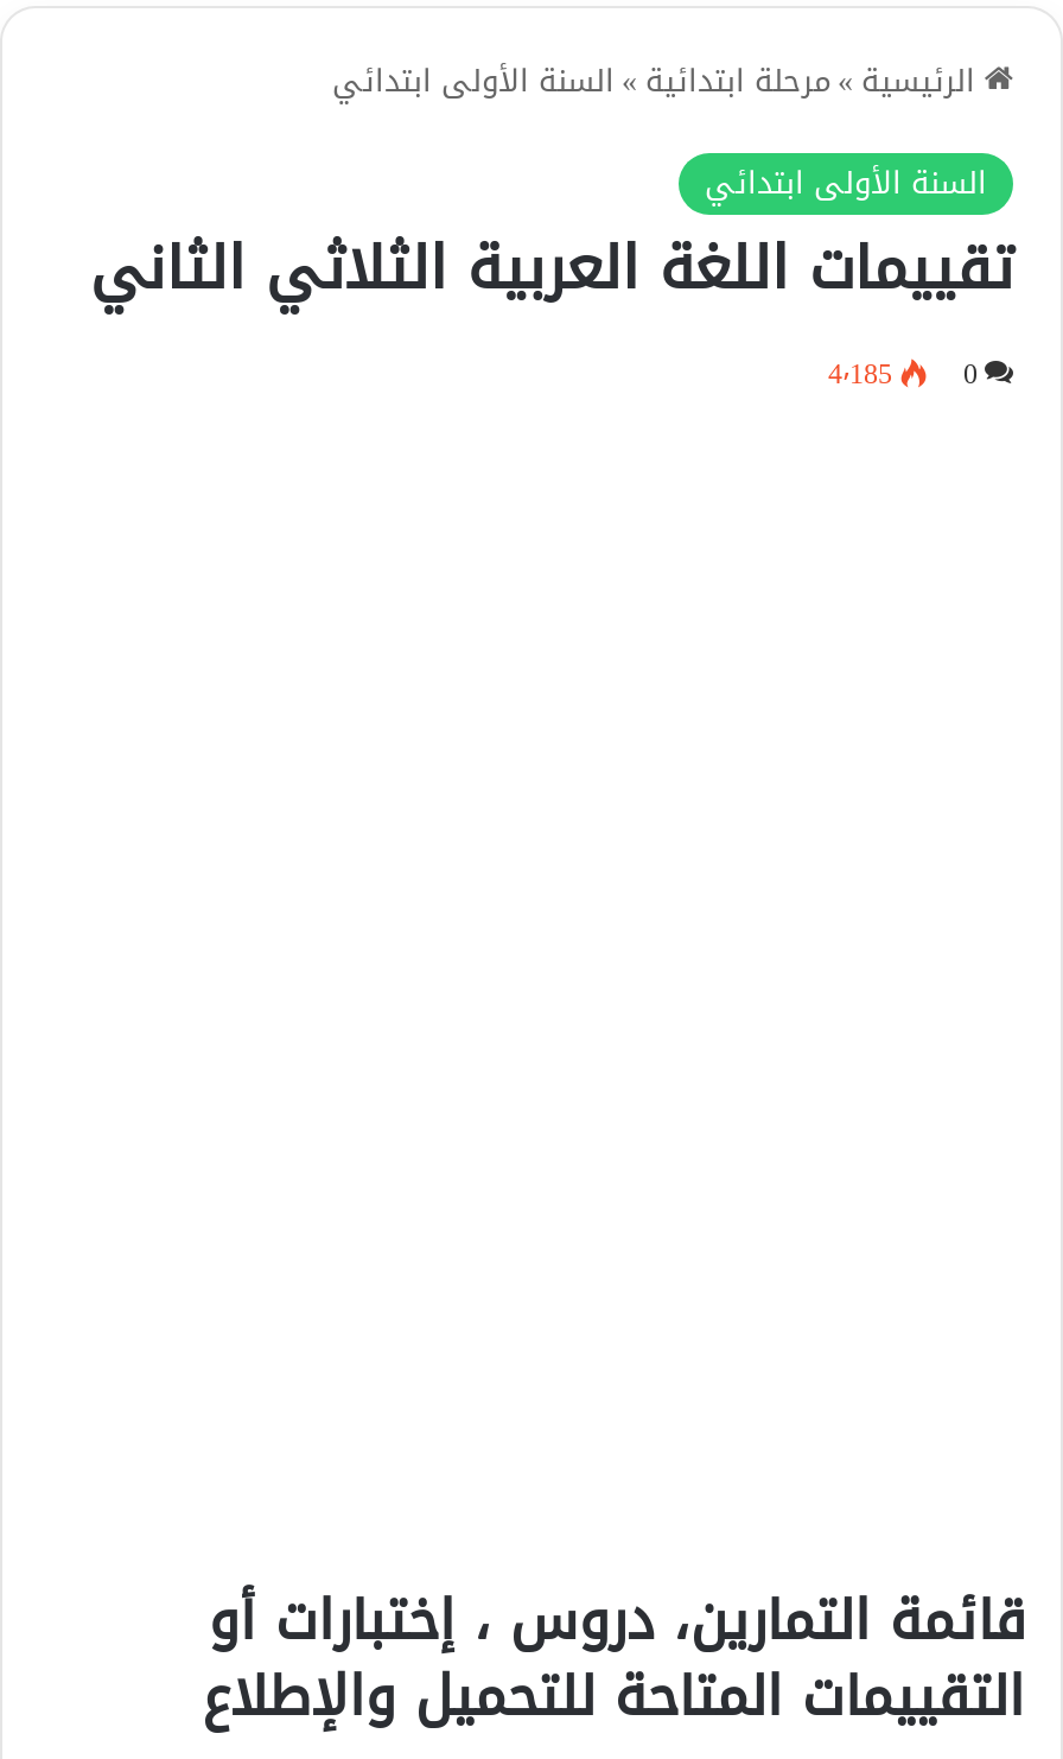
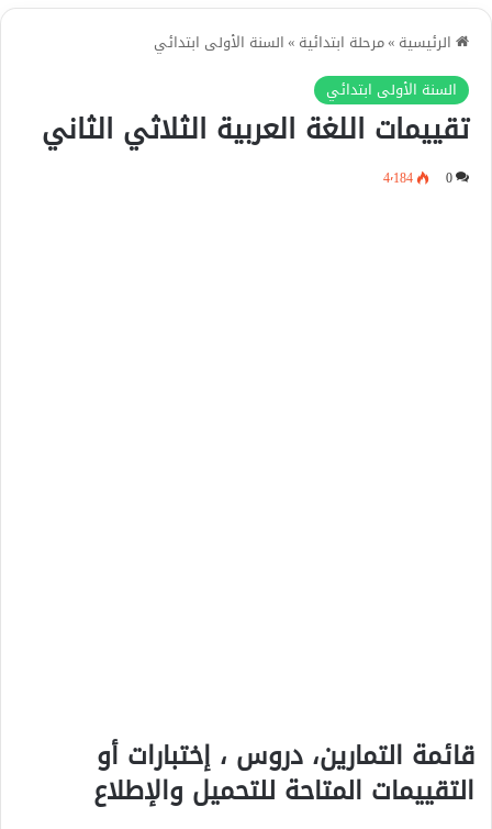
[828,347,978,400] 4٬185 0 -> [383,166,452,190] 4٬184 0

